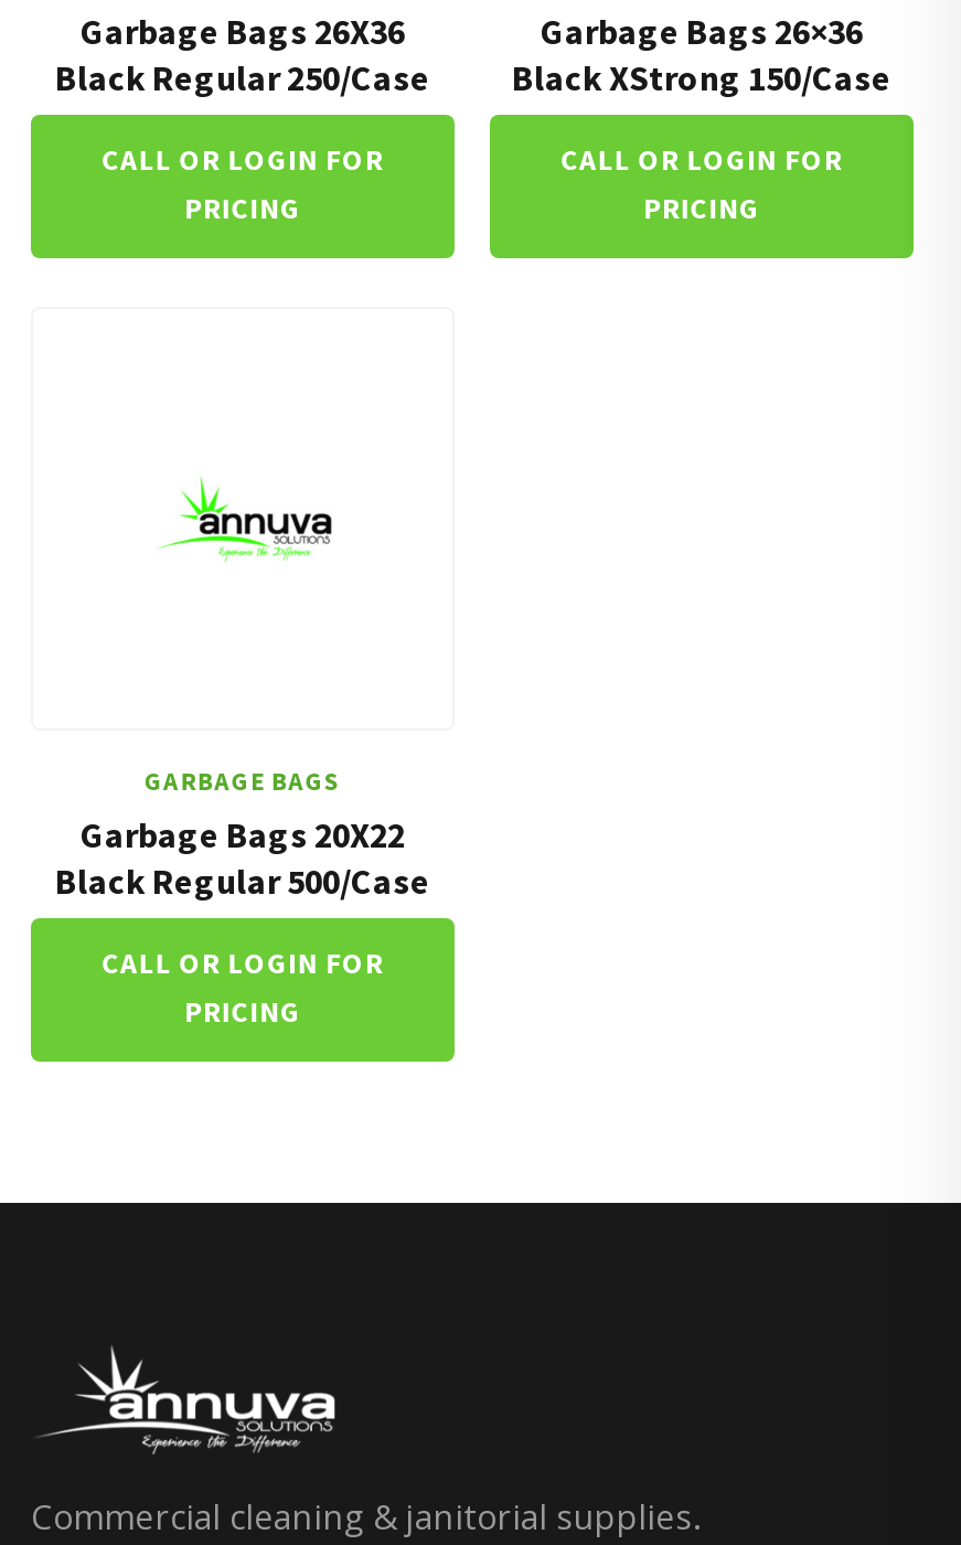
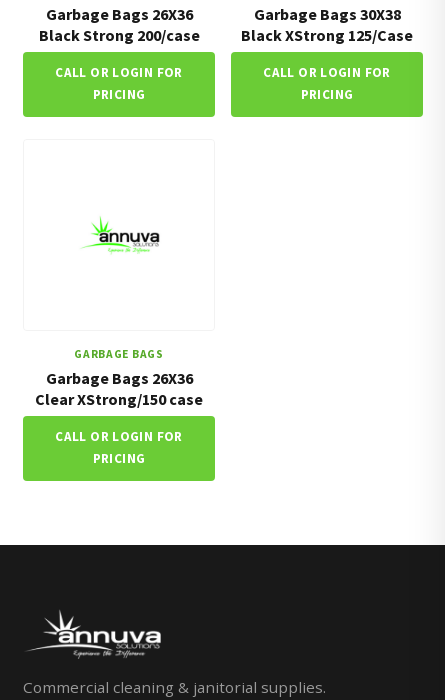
[541,8,863,53] Garbage Bags 26×36 -> [253,4,400,24] Garbage Bags 30X38
[55,55,430,99] Black Regular 250/Case -> [38,25,199,45] Black Strong 200/case
[512,55,891,99] Black XStrong 150/Case -> [241,25,413,45] Black XStrong 125/Case
[55,812,430,902] Garbage Bags 20X22 | Black Regular 500/Case -> [35,368,203,409] Garbage Bags 26X36 | Clear XStrong/150 case

